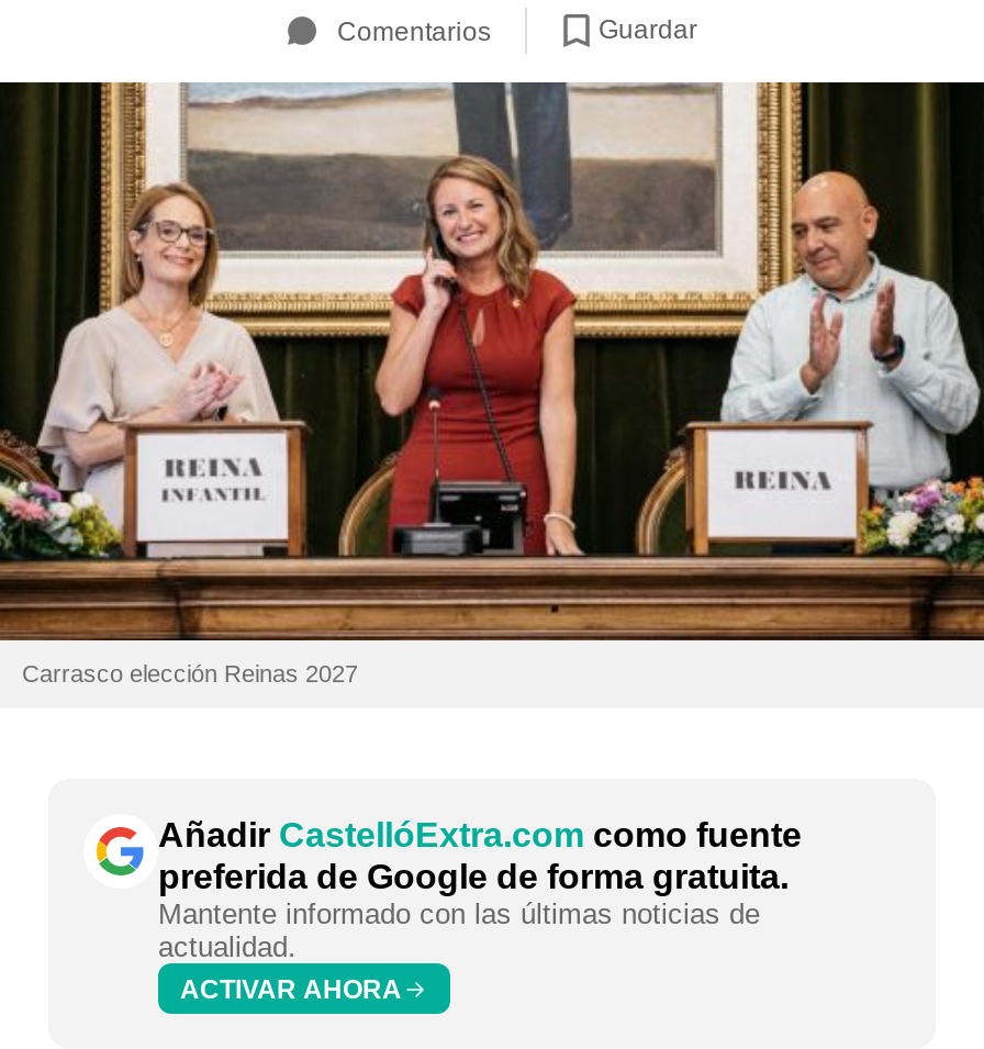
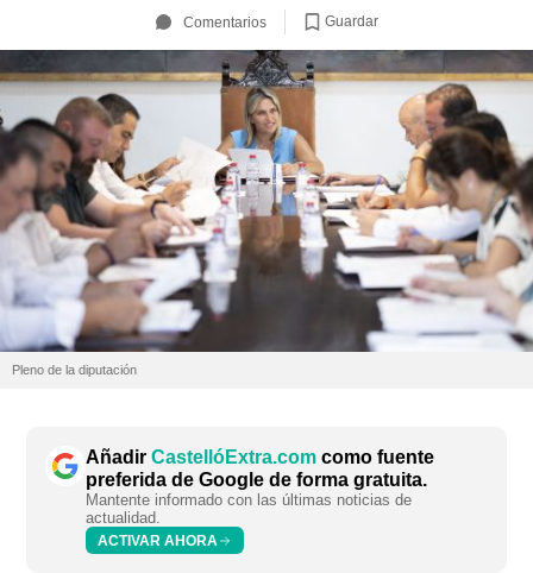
[7,80,977,687] [image] | Carrasco elección Reinas 2027 -> [4,49,529,377] [image] | Pleno de la diputación

